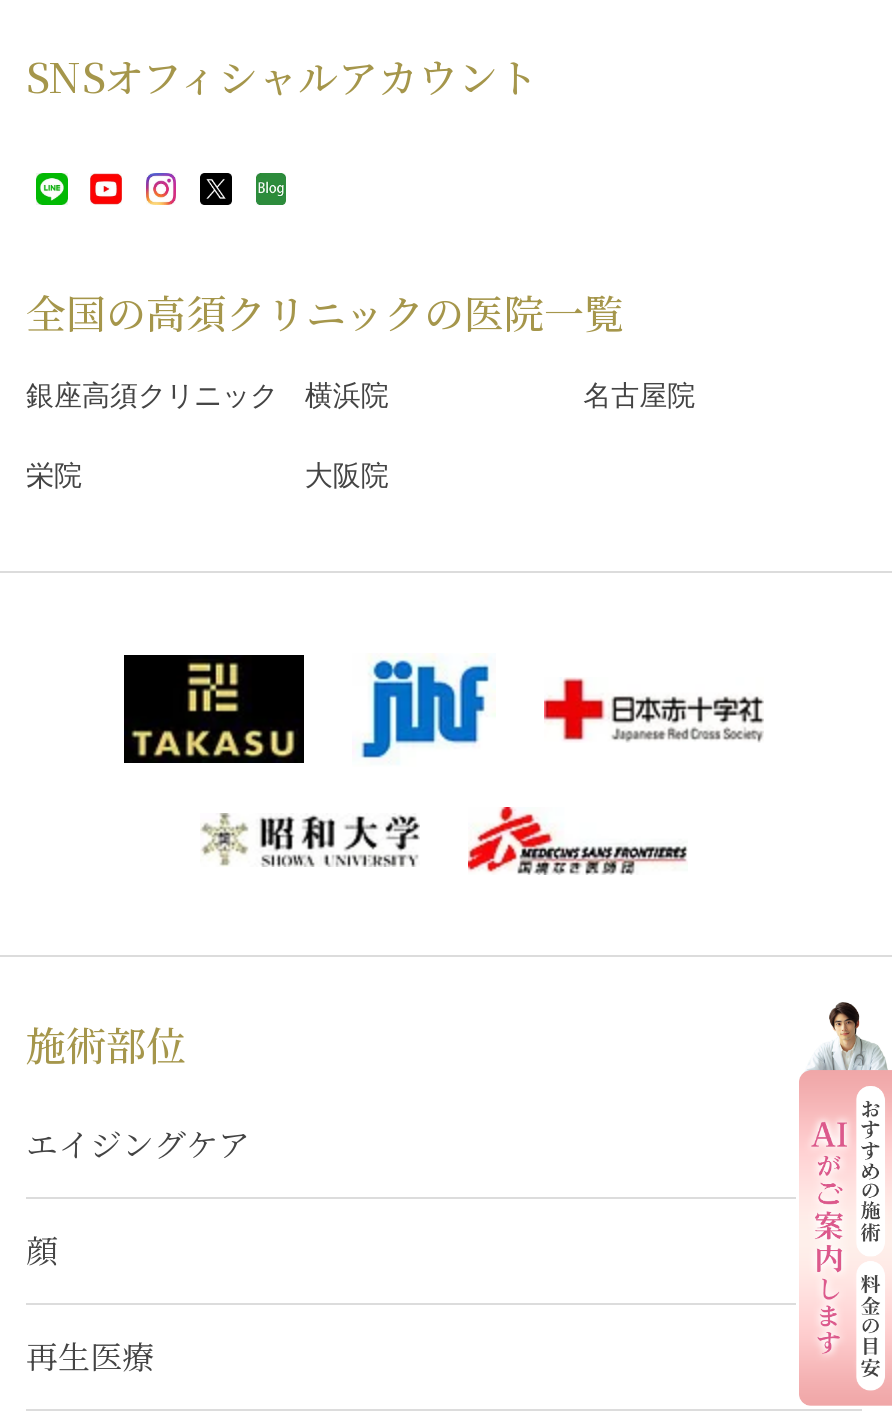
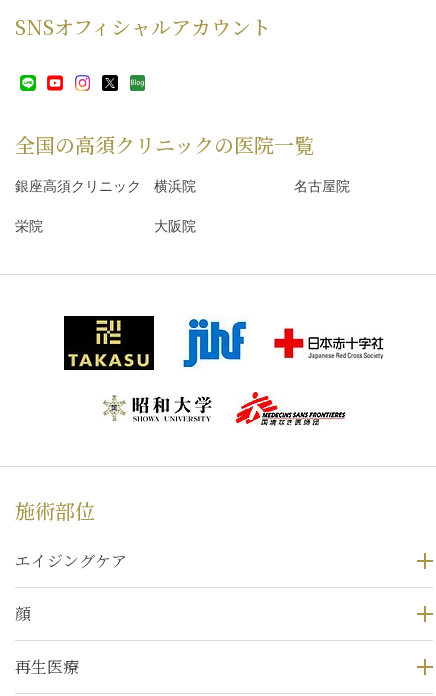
[798,1001,886,1407] [image] -> none

